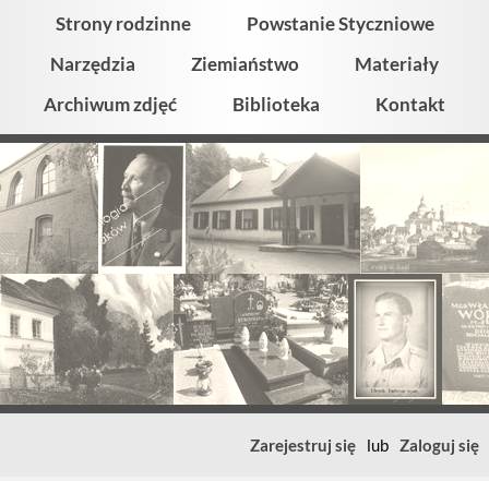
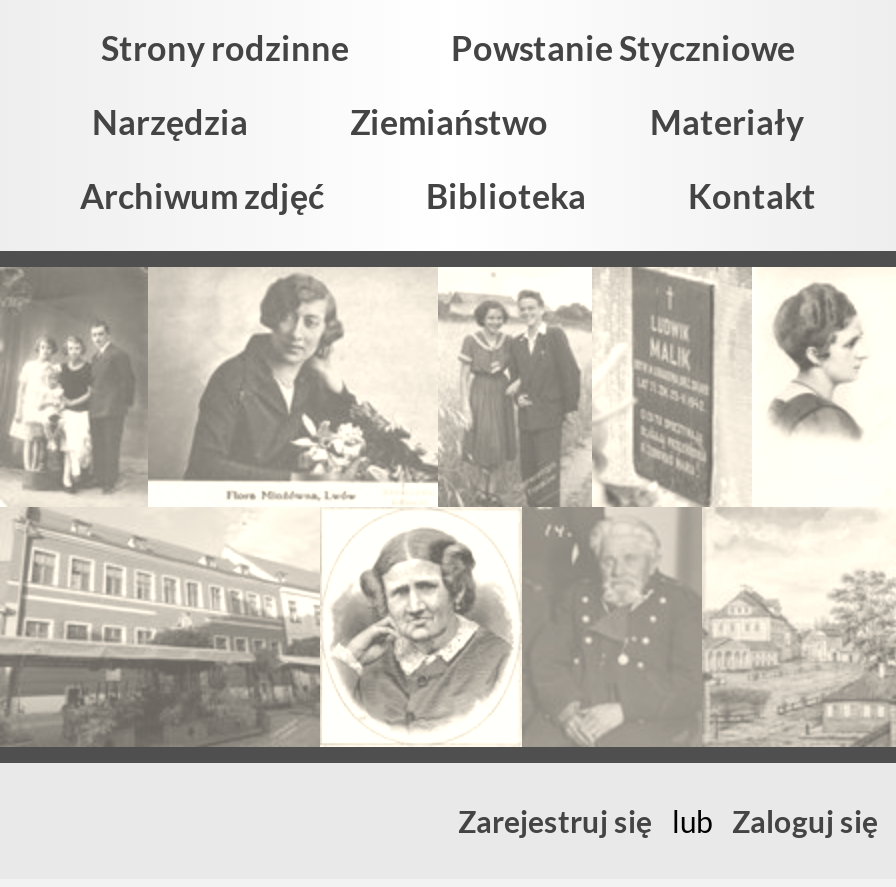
[3,142,486,405] [image] -> [6,265,890,749] [image]

